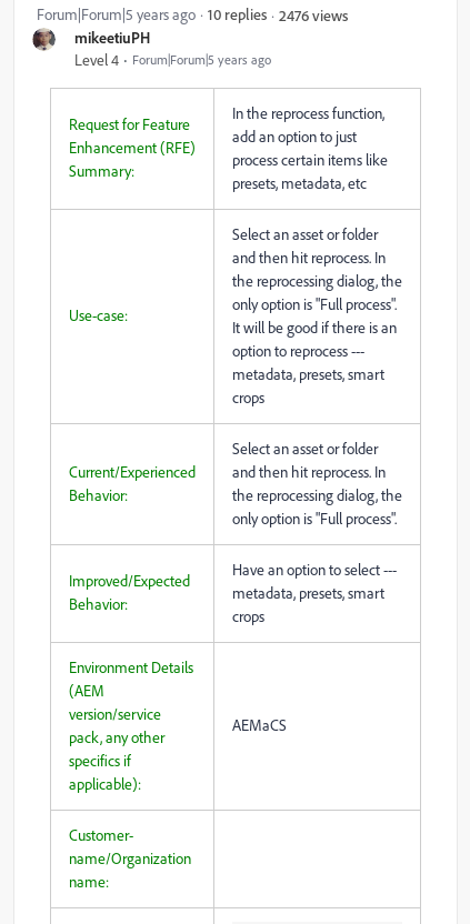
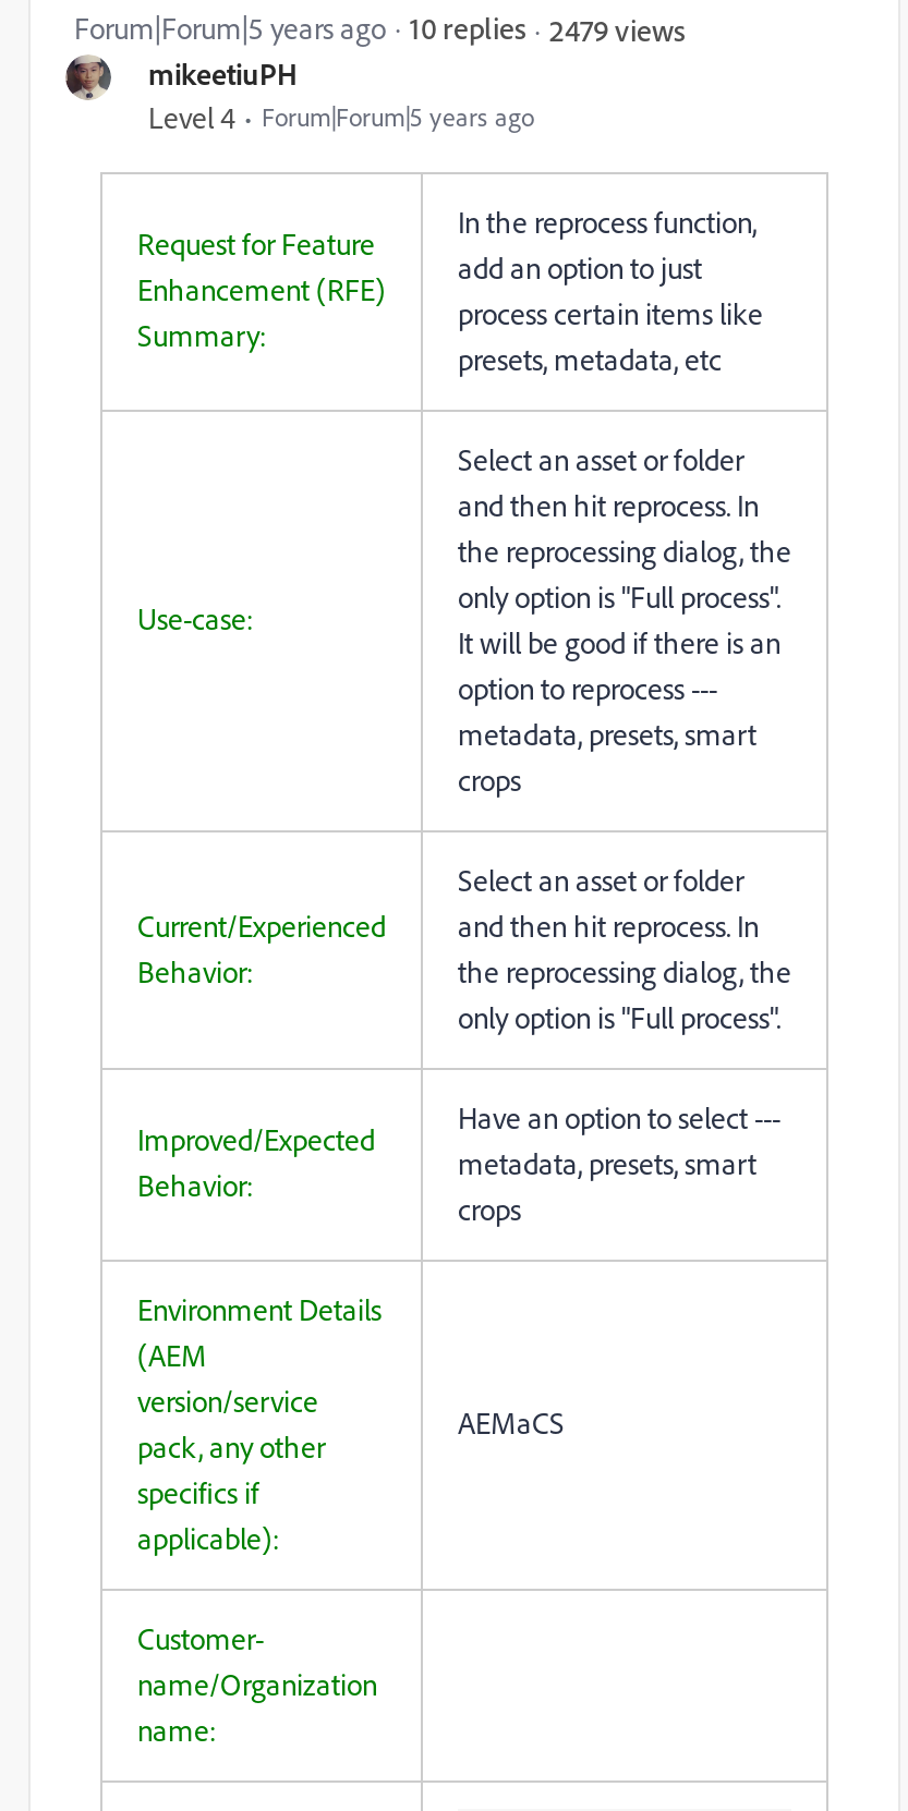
[279,5,348,24] 2476 views -> [549,10,685,47] 2479 views

